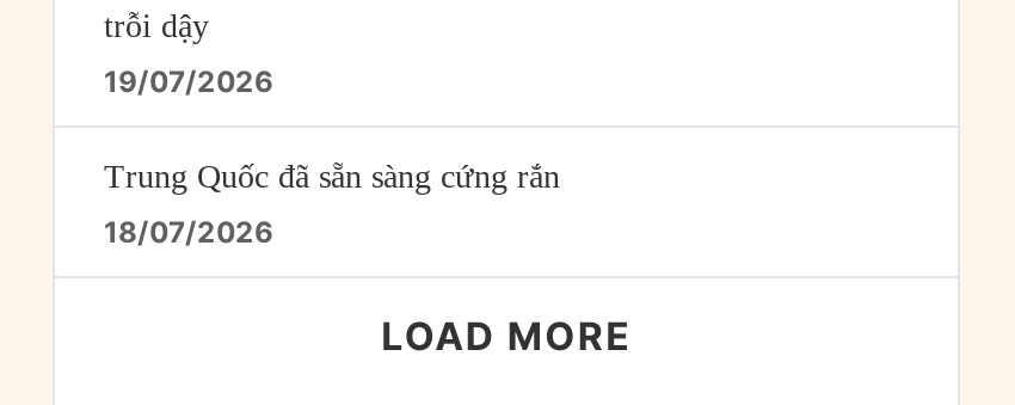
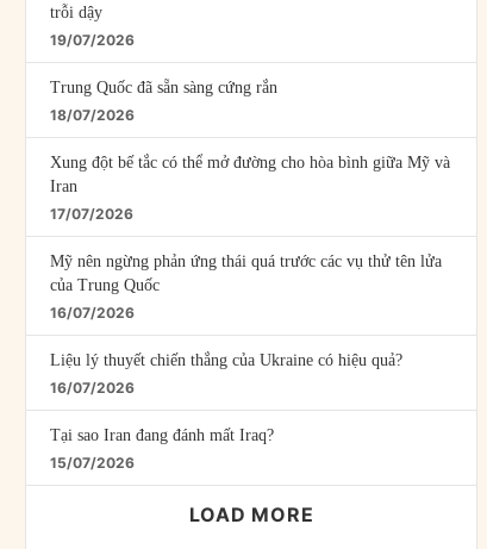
none -> [51,154,451,472] Xung đột bế tắc có thể mở đường cho hòa bình giữa Mỹ và | Iran | 17/07/2026 | Mỹ nên ngừng phản ứng thái quá trước các vụ thử tên lửa | của Trung Quốc | 16/07/2026 | Liệu lý thuyết chiến thắng của Ukraine có hiệu quả? | 16/07/2026 | Tại sao Iran đang đánh mất Iraq? | 15/07/2026

